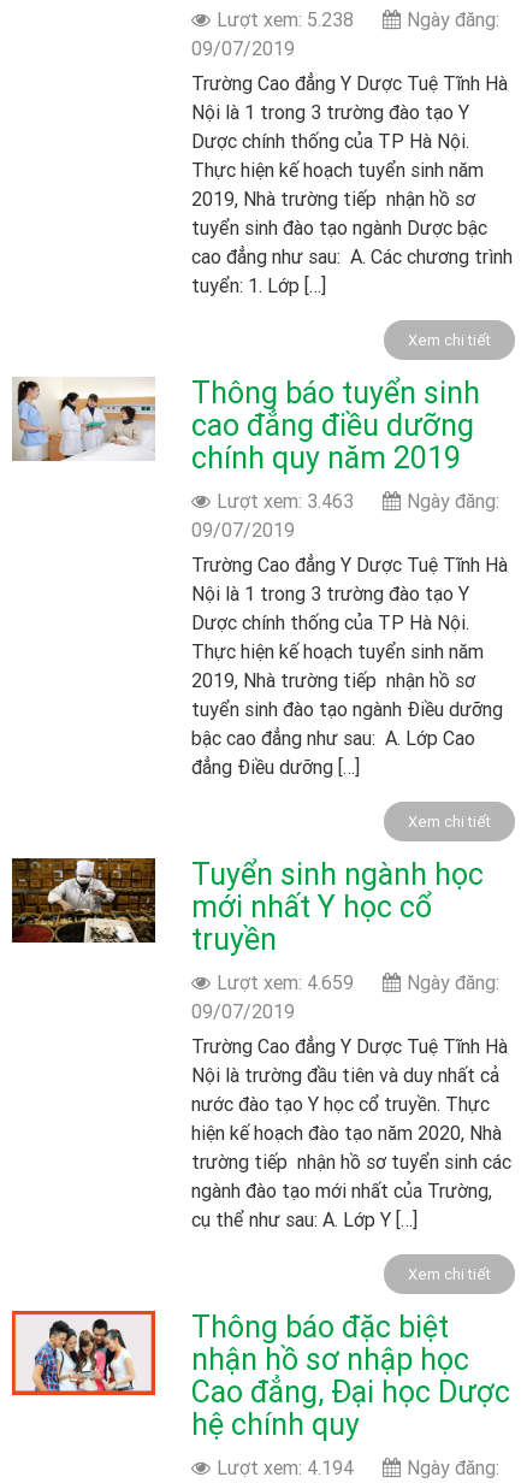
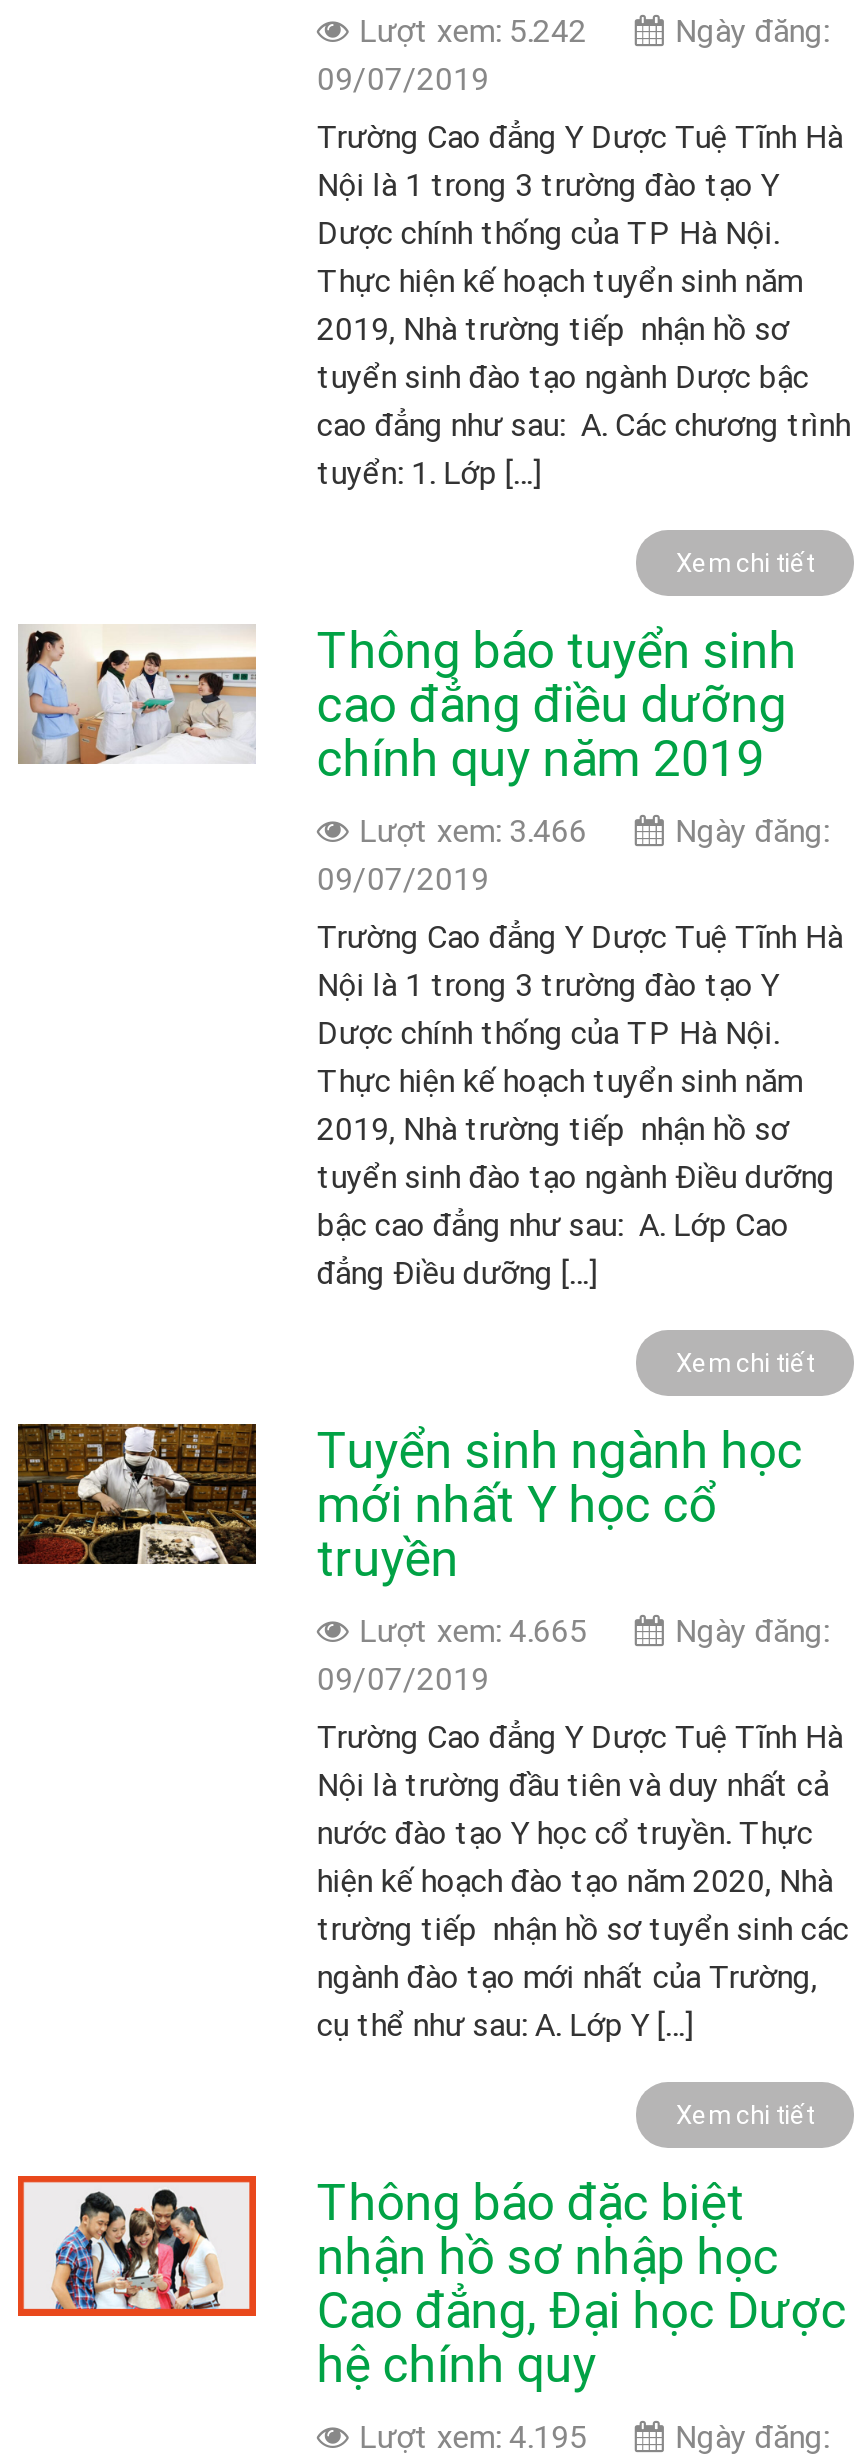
[217,7,500,31] Lượt xem: 5.238 Ngày đăng: -> [359,10,829,50] Lượt xem: 5.242 Ngày đăng:
[217,489,500,513] Lượt xem: 3.463 Ngày đăng: -> [359,810,829,850] Lượt xem: 3.466 Ngày đăng:
[217,970,500,994] Lượt xem: 4.659 Ngày đăng: -> [359,1610,829,1650] Lượt xem: 4.665 Ngày đăng:
[217,1455,500,1479] Lượt xem: 4.194 Ngày đăng: -> [359,2416,829,2456] Lượt xem: 4.195 Ngày đăng:

